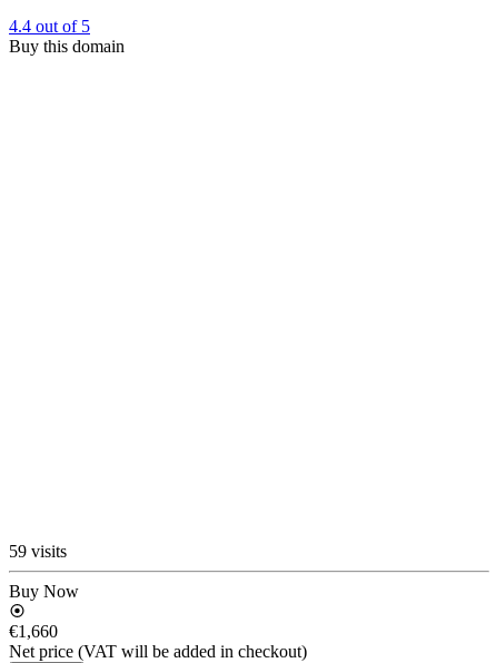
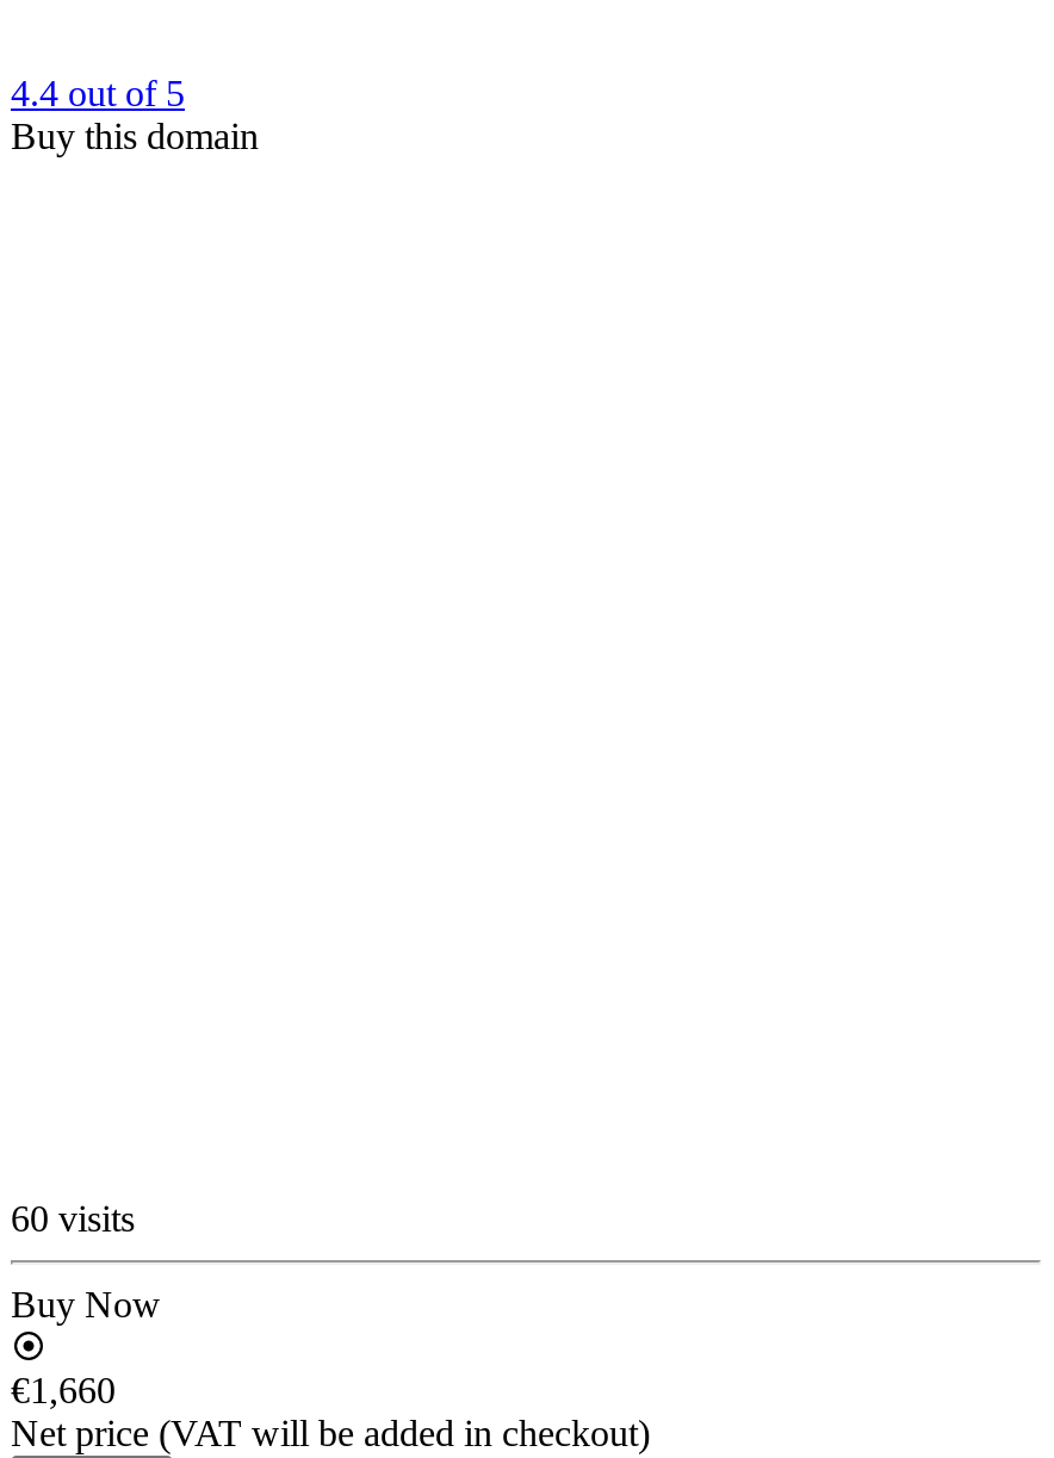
[9,541,67,560] 59 visits -> [11,1197,135,1238] 60 visits

